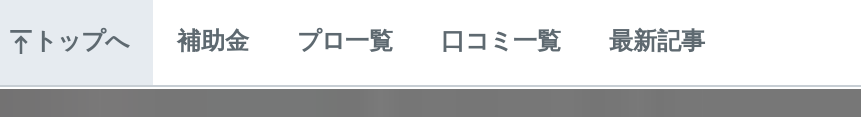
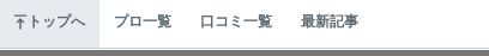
[177,27,249,55] 補助金 -> none

